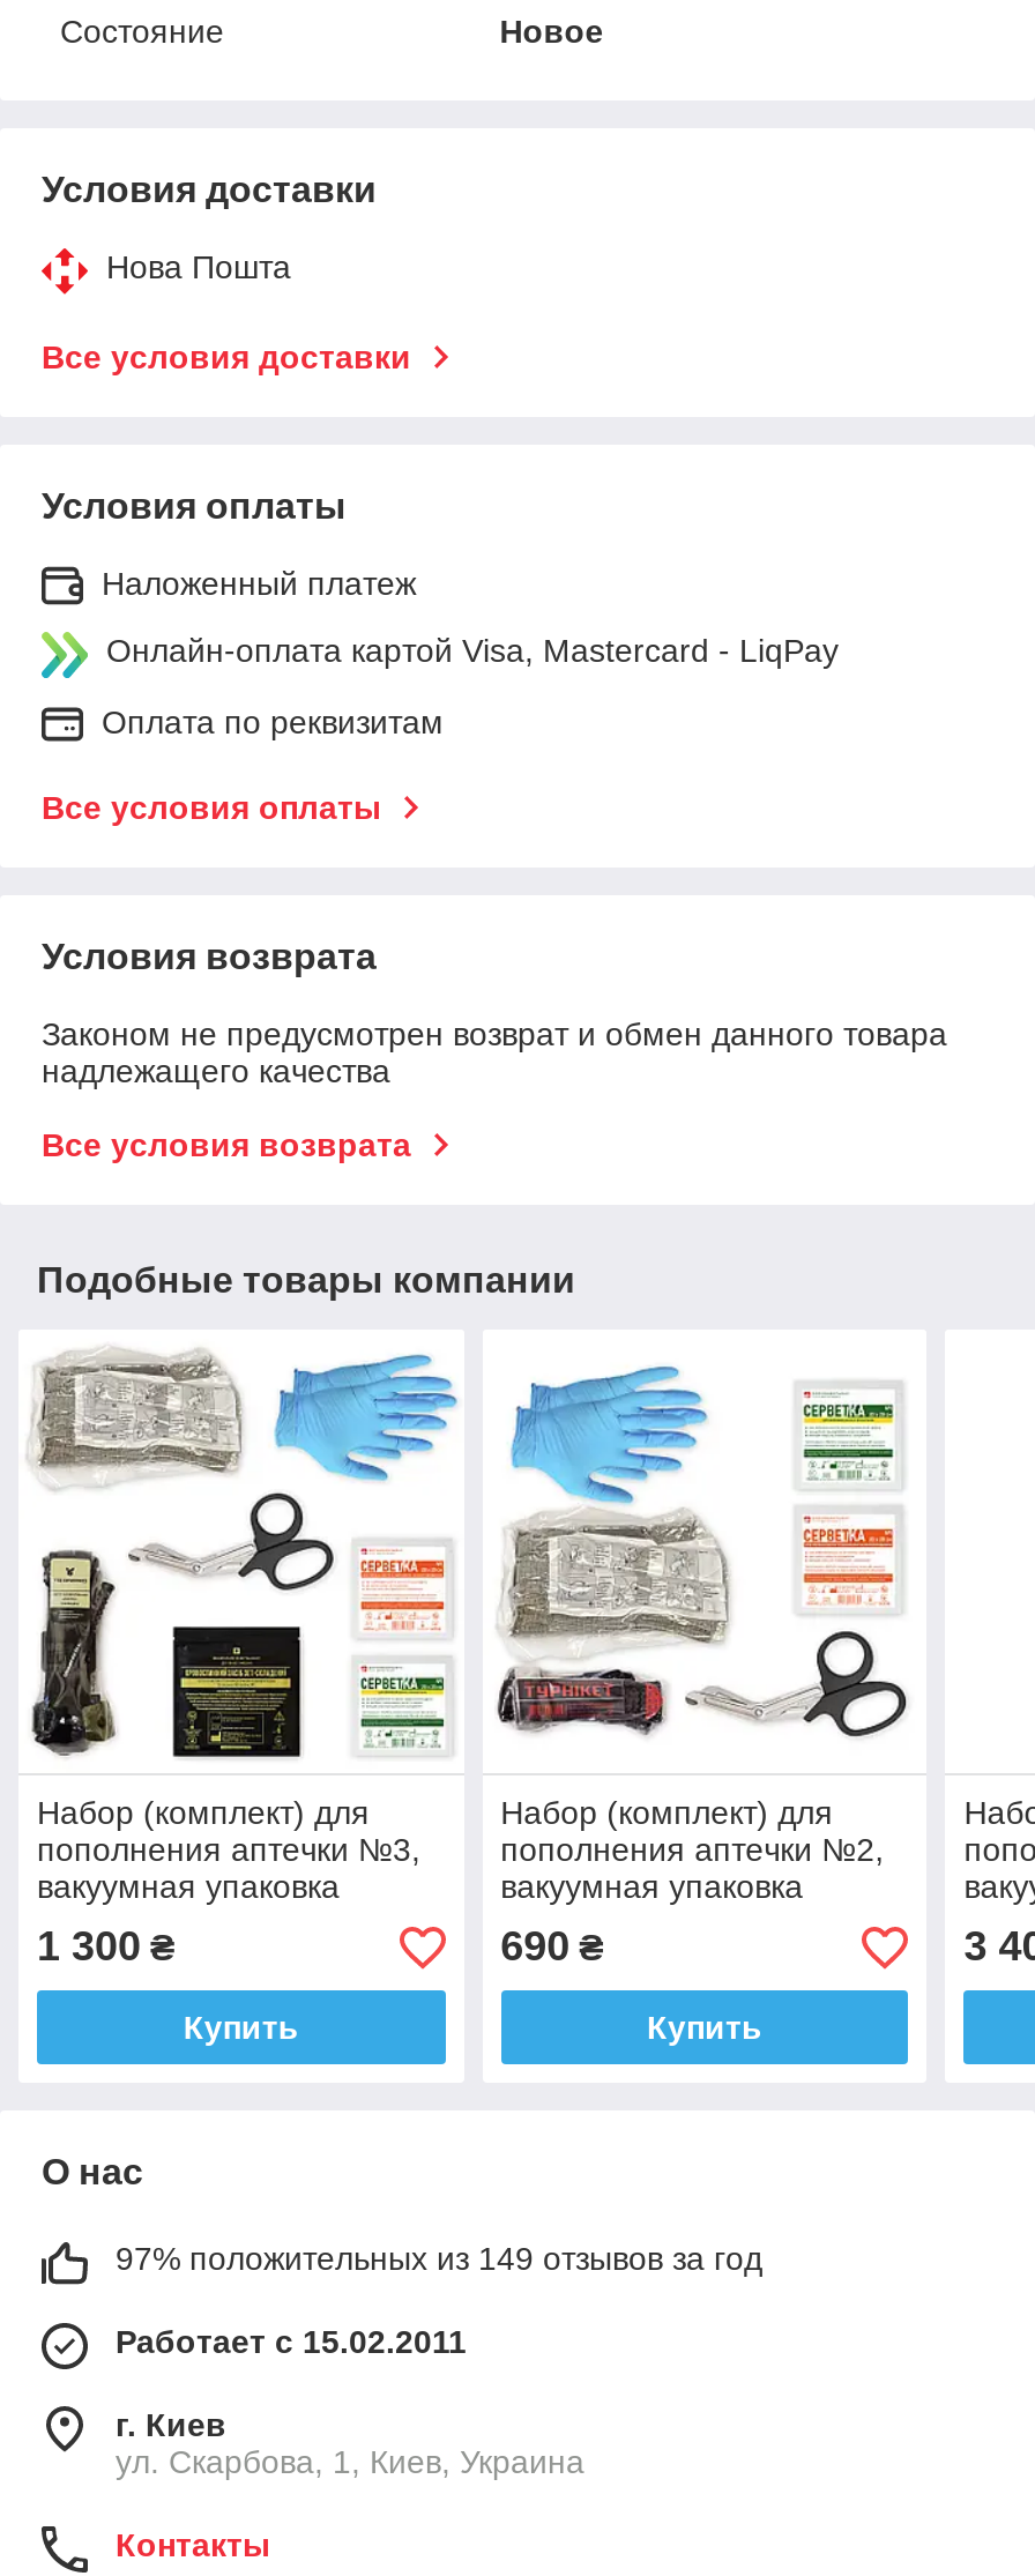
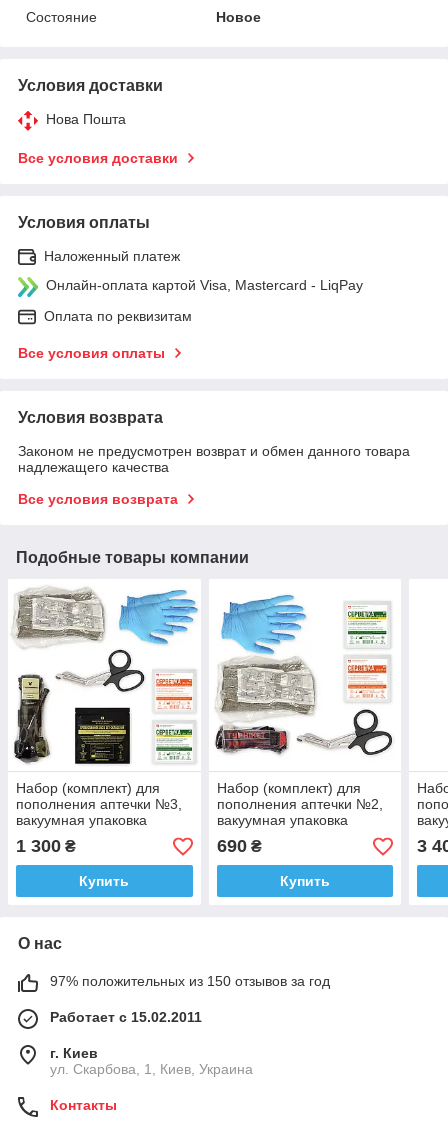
[116,2241,762,2278] 97% положительных из 149 отзывов за год -> [50,973,330,989] 97% положительных из 150 отзывов за год

